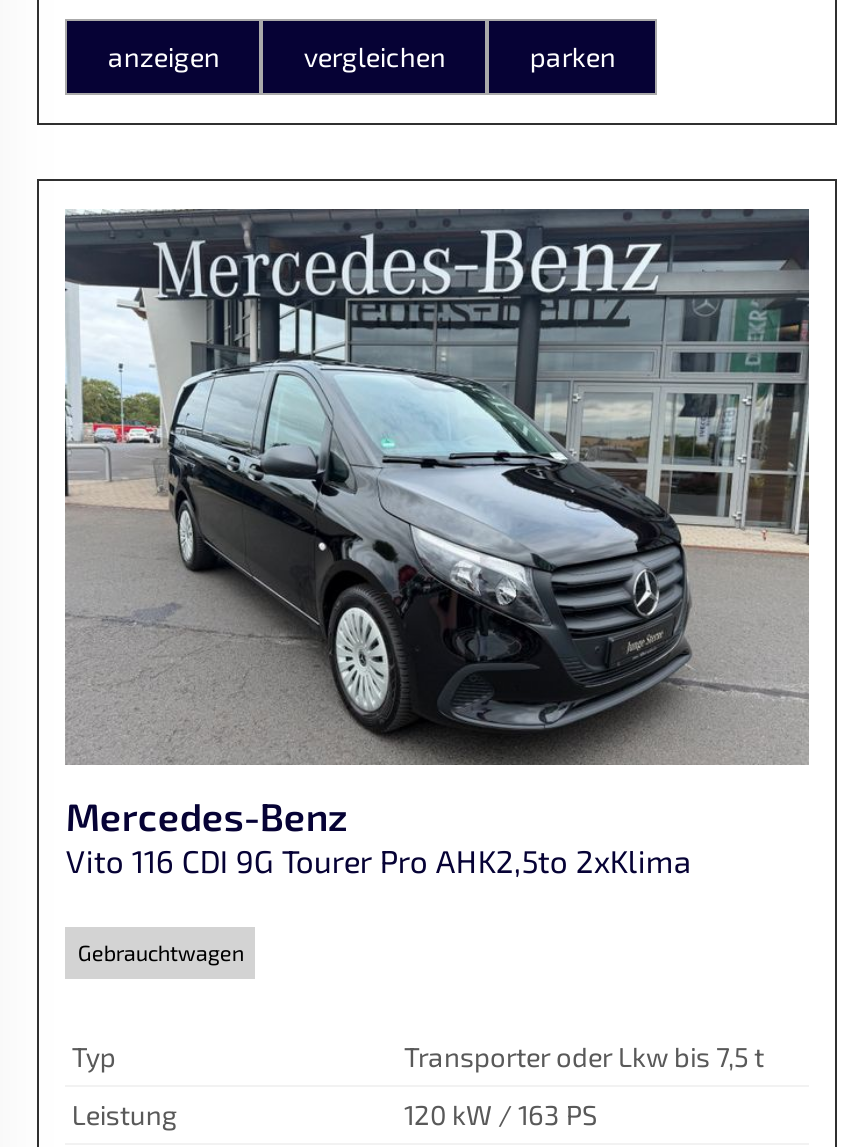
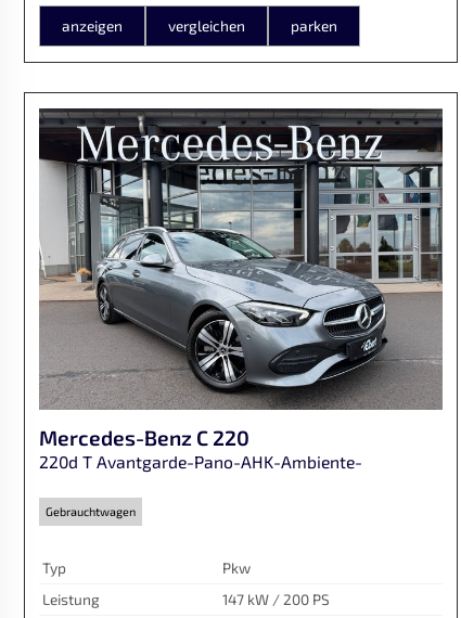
[63,209,809,880] [image] | Mercedes-Benz | Vito 116 CDI 9G Tourer Pro AHK2,5to 2xKlima -> [38,107,443,472] [image] | Mercedes-Benz C 220 | 220d T Avantgarde-Pano-AHK-Ambiente-
[404,1039,764,1073] Transporter oder Lkw bis 7,5 t -> [223,559,251,577] Pkw
[404,1097,598,1131] 120 kW / 163 PS -> [223,590,330,608] 147 kW / 200 PS

